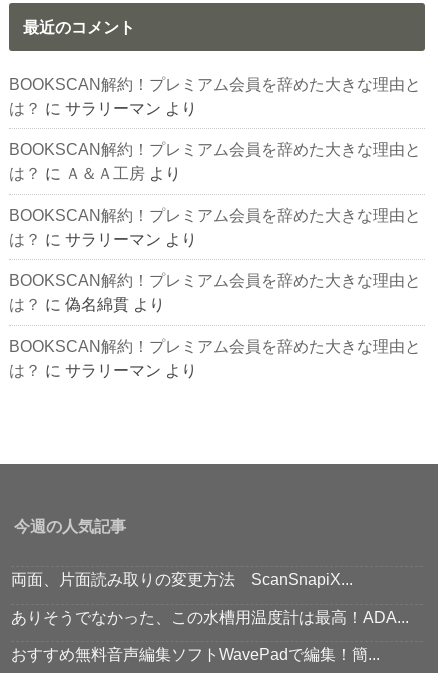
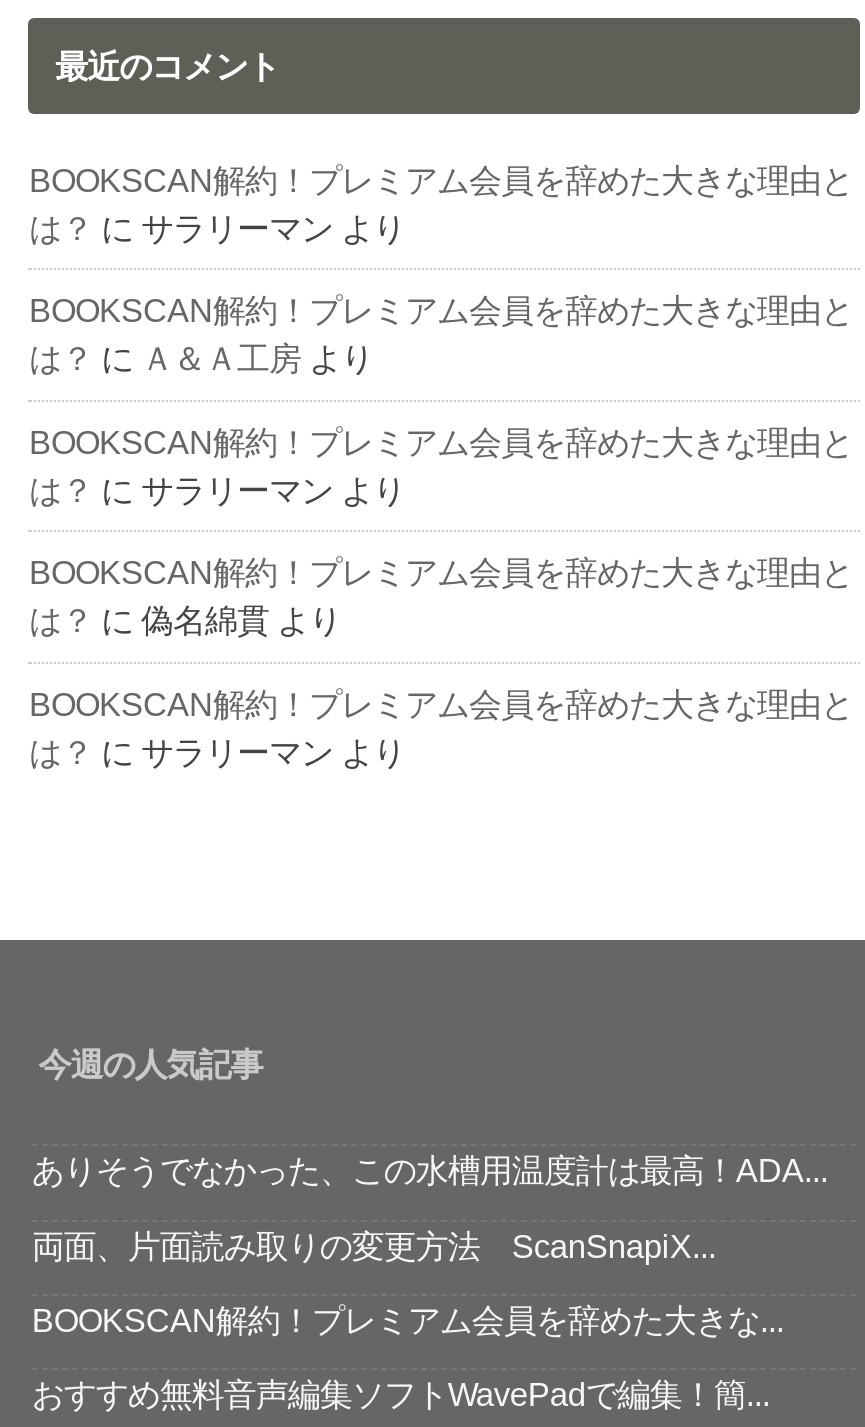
none -> [32,1302,784,1338] BOOKSCAN解約！プレミアム会員を辞めた大きな...
moved [11,608,409,626] -> [32,1153,828,1189]: ありそうでなかった、この水槽用温度計は最高！ADA...

